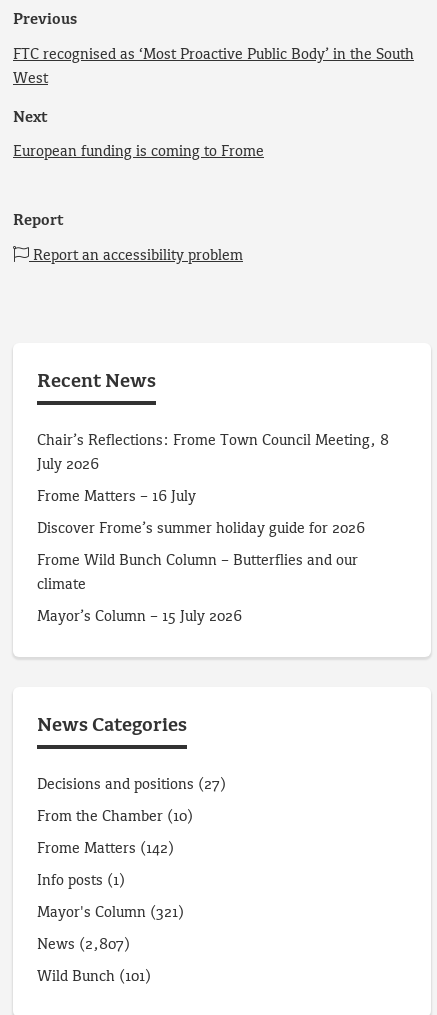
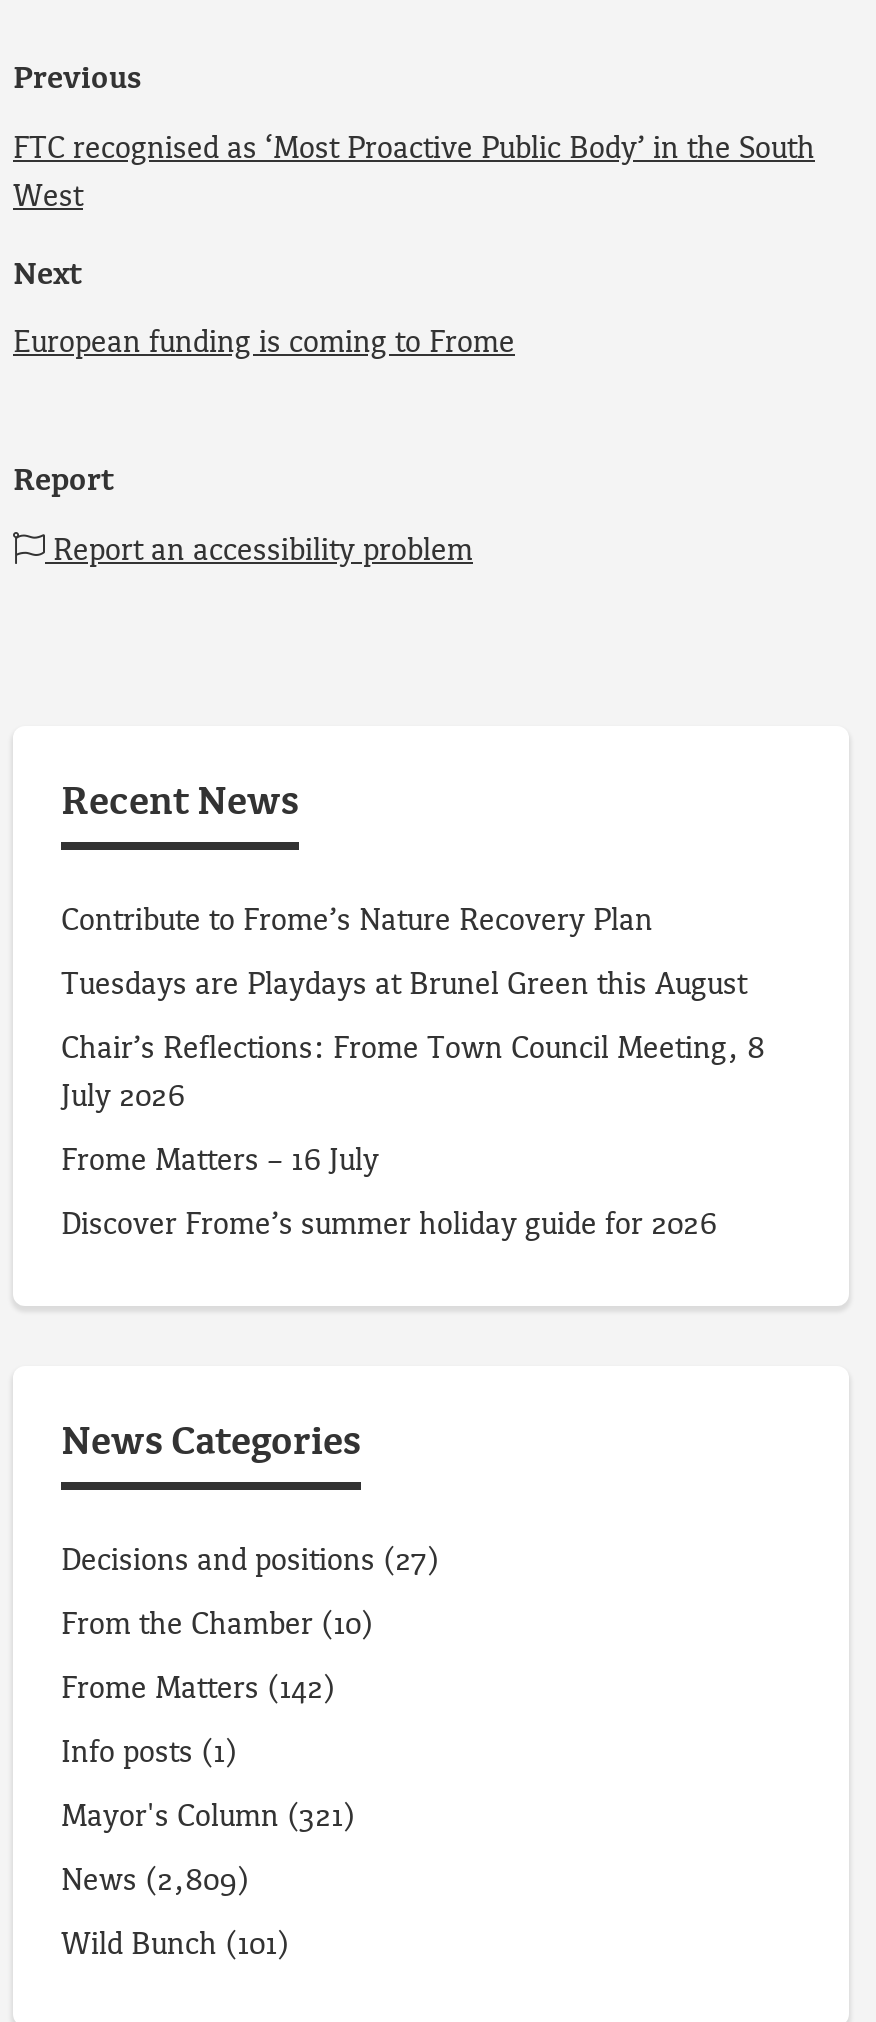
none -> [61,906,755,1002] Contribute to Frome’s Nature Recovery Plan | Tuesdays are Playdays at Brunel Green this August
moved [37,433,389,537] -> [61,1034,765,1242]: Chair’s Reflections: Frome Town Council Meeting, 8 | July 2026 | Frome Matters – 16 July | Discover Frome’s summer holiday guide for 2026
[37,553,358,625] Frome Wild Bunch Column – Butterflies and our | climate | Mayor’s Column – 15 July 2026 -> none
[37,937,130,953] News (2,807) -> [61,1866,249,1898] News (2,809)

